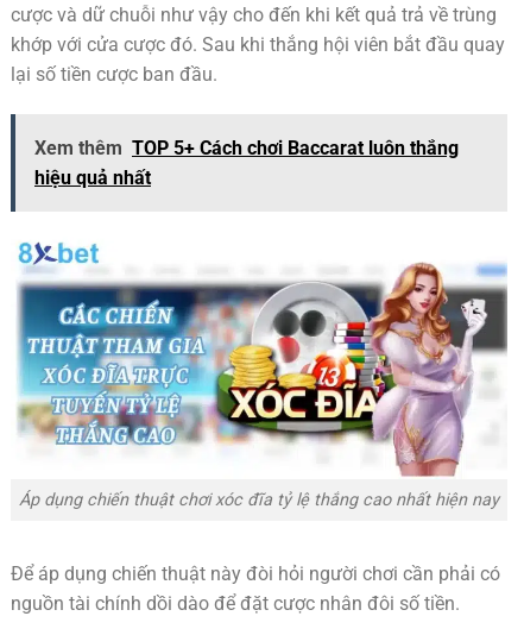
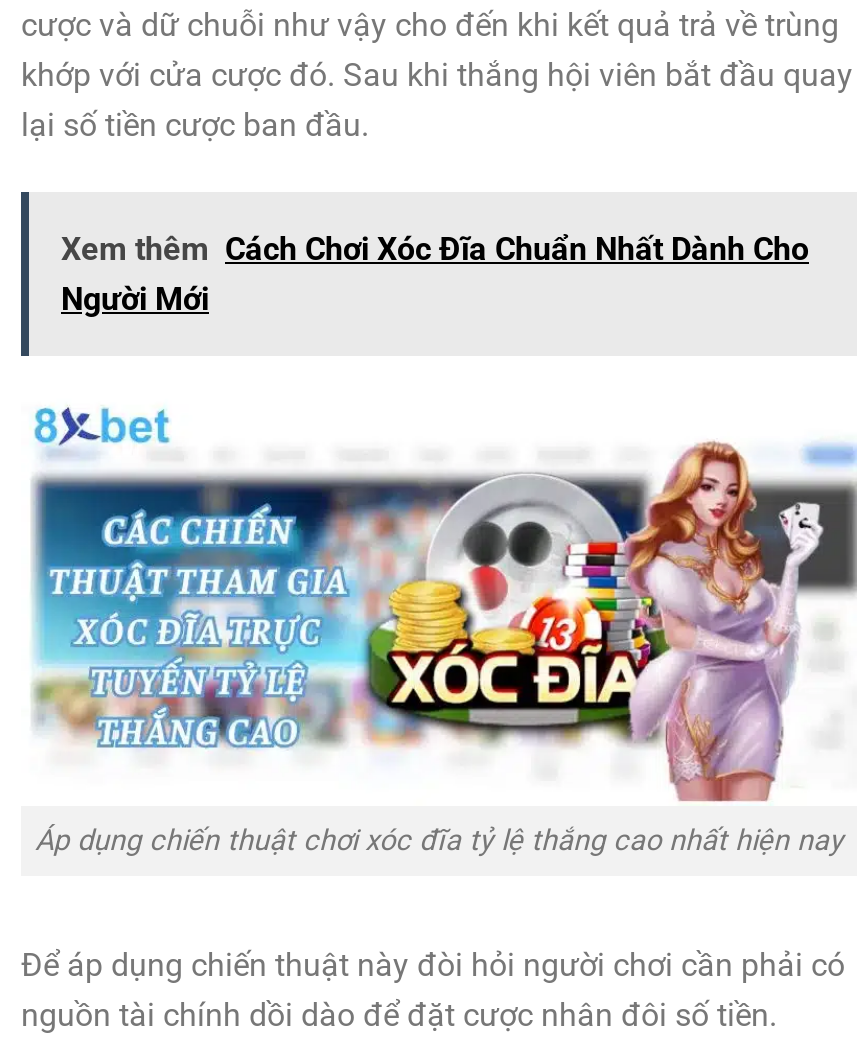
[34,137,459,189] Xem thêm TOP 5+ Cách chơi Baccarat luôn thắng | hiệu quả nhất -> [61,230,809,318] Xem thêm Cách Chơi Xóc Đĩa Chuẩn Nhất Dành Cho | Người Mới

